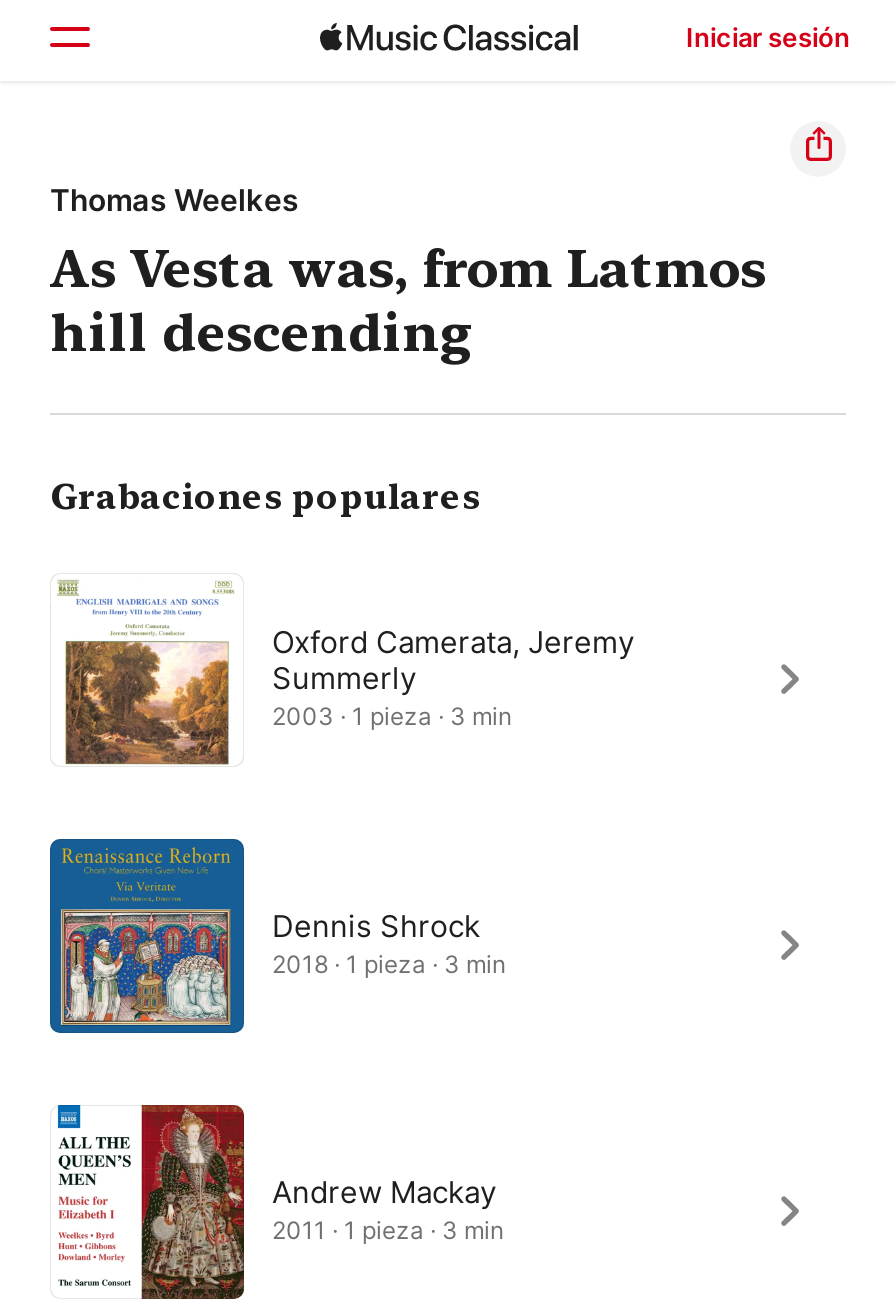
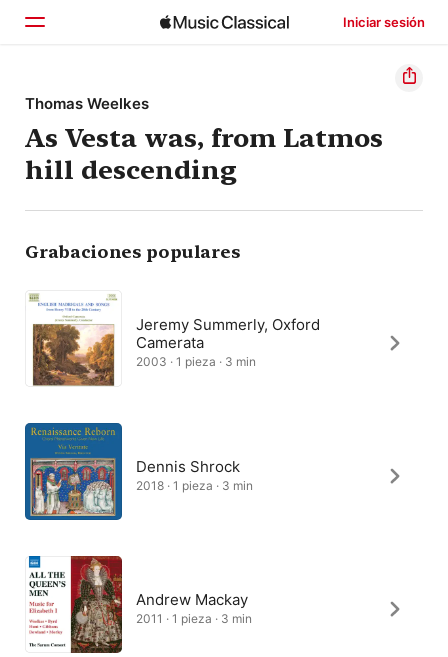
[272,623,634,697] Oxford Camerata, Jeremy | Summerly -> [136,315,320,352] Jeremy Summerly, Oxford | Camerata

